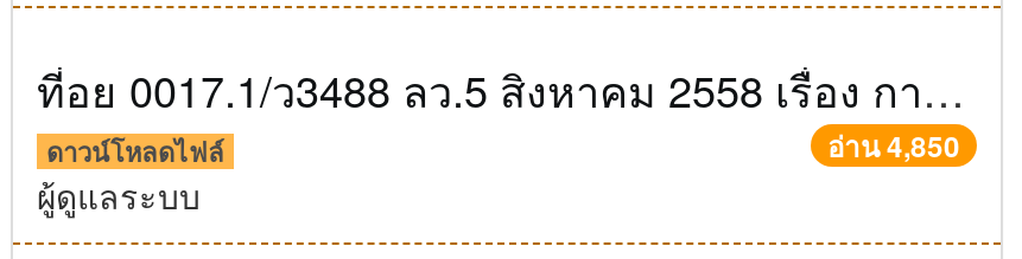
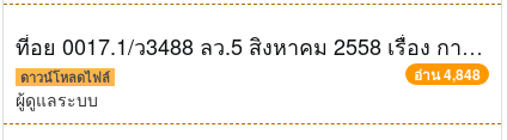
[827,124,960,167] อ่าน 4,850 -> [414,63,481,85] อ่าน 4,848

